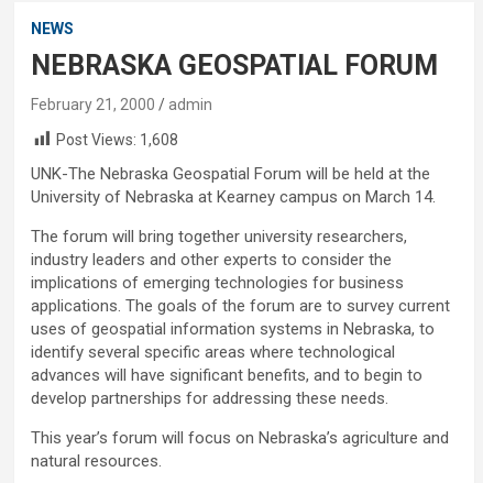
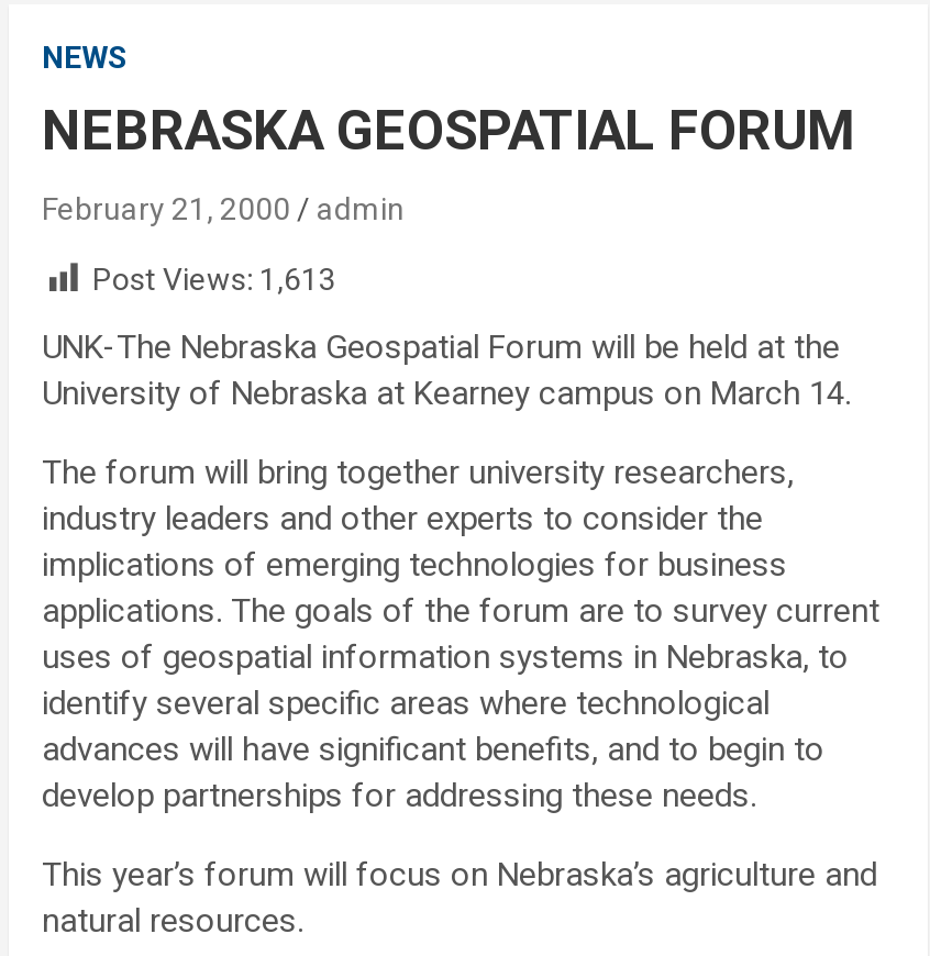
[56,131,178,149] Post Views: 1,608 -> [92,262,336,297] Post Views: 1,613

